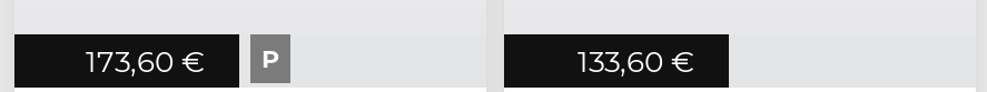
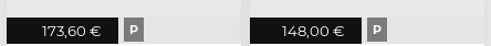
[578,44,695,79] 133,60 € -> [282,22,382,40] 148,00 € | P

